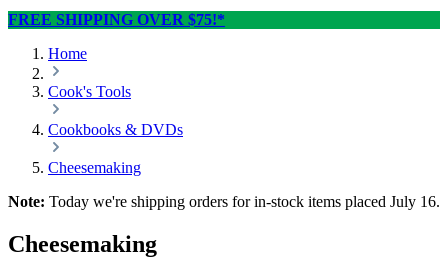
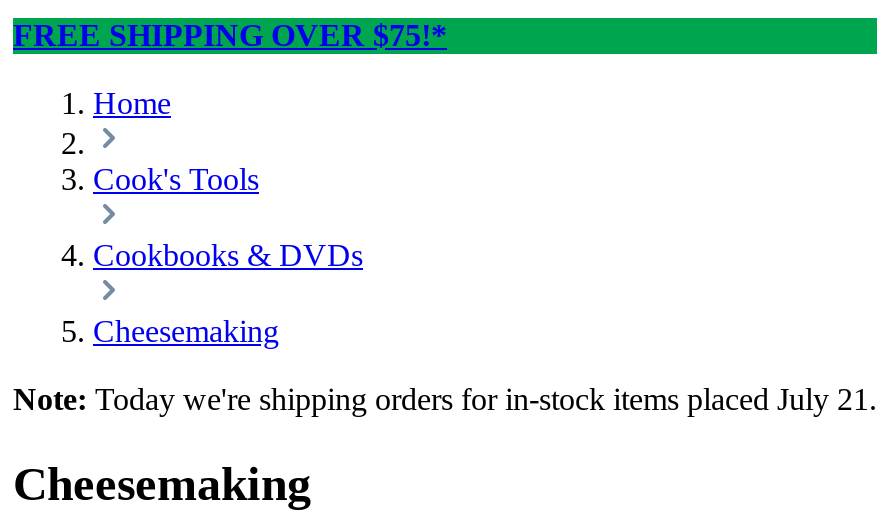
[8,193,440,210] Note: Today we're shipping orders for in-stock items placed July 16. -> [13,382,877,416] Note: Today we're shipping orders for in-stock items placed July 21.

